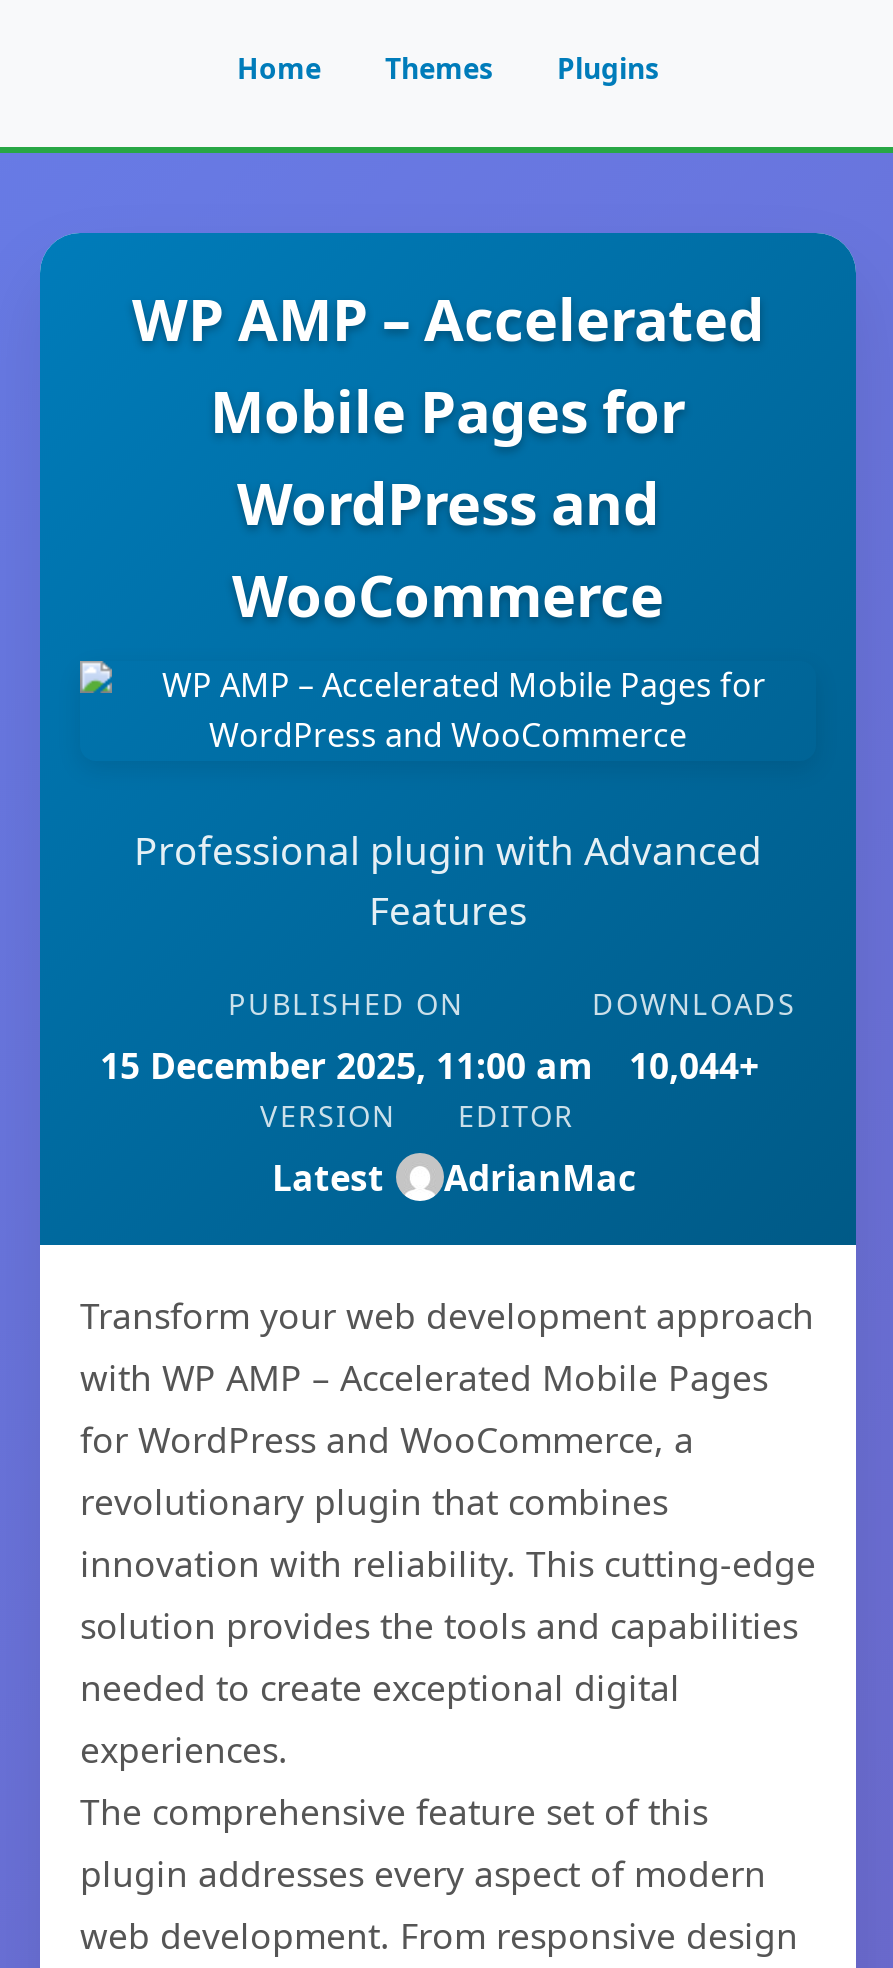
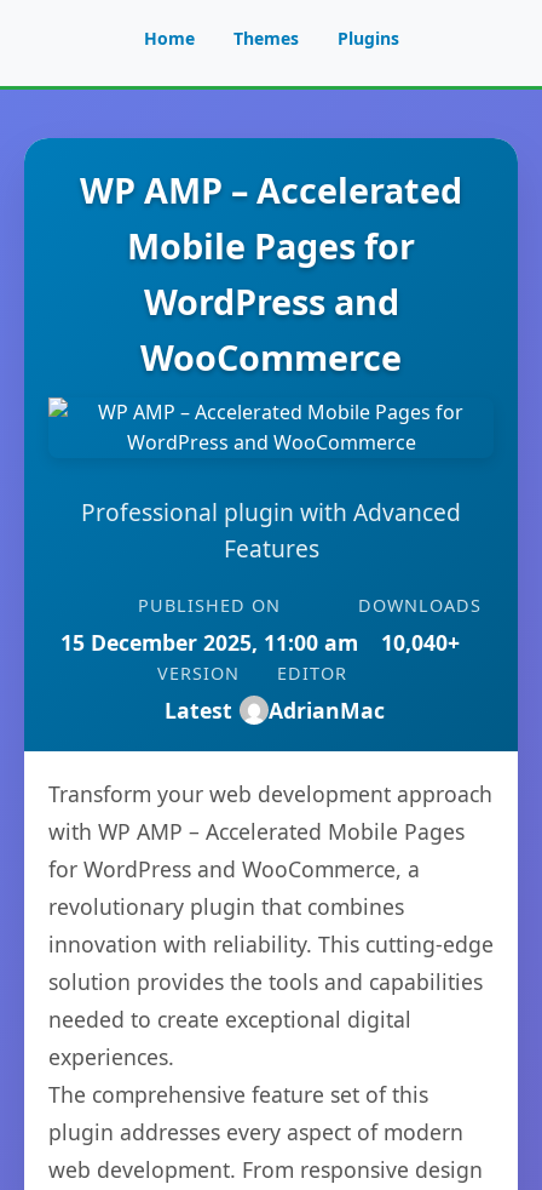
[100,1041,759,1089] 15 December 2025, 11:00 am 10,044+ -> [60,628,459,657] 15 December 2025, 11:00 am 10,040+

